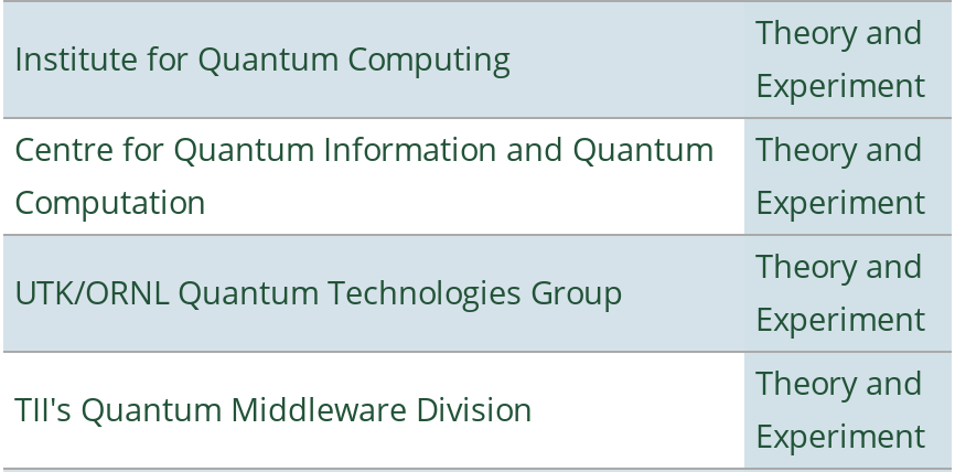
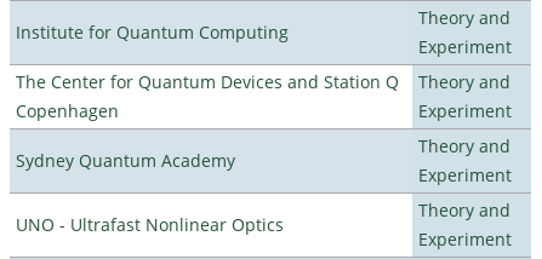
[14,128,713,223] Centre for Quantum Information and Quantum | Computation -> [16,70,399,122] The Center for Quantum Devices and Station Q | Copenhagen
[14,271,623,313] UTK/ORNL Quantum Technologies Group -> [16,149,235,172] Sydney Quantum Academy
[14,388,533,430] TII's Quantum Middleware Division -> [16,213,284,236] UNO - Ultrafast Nonlinear Optics

